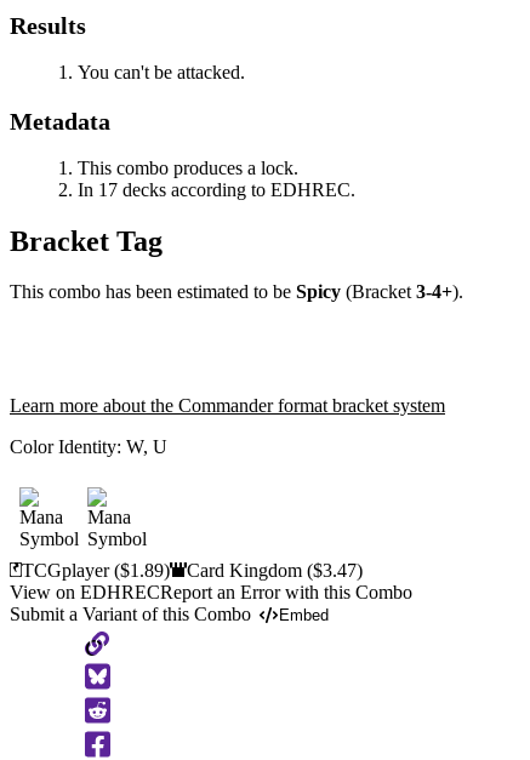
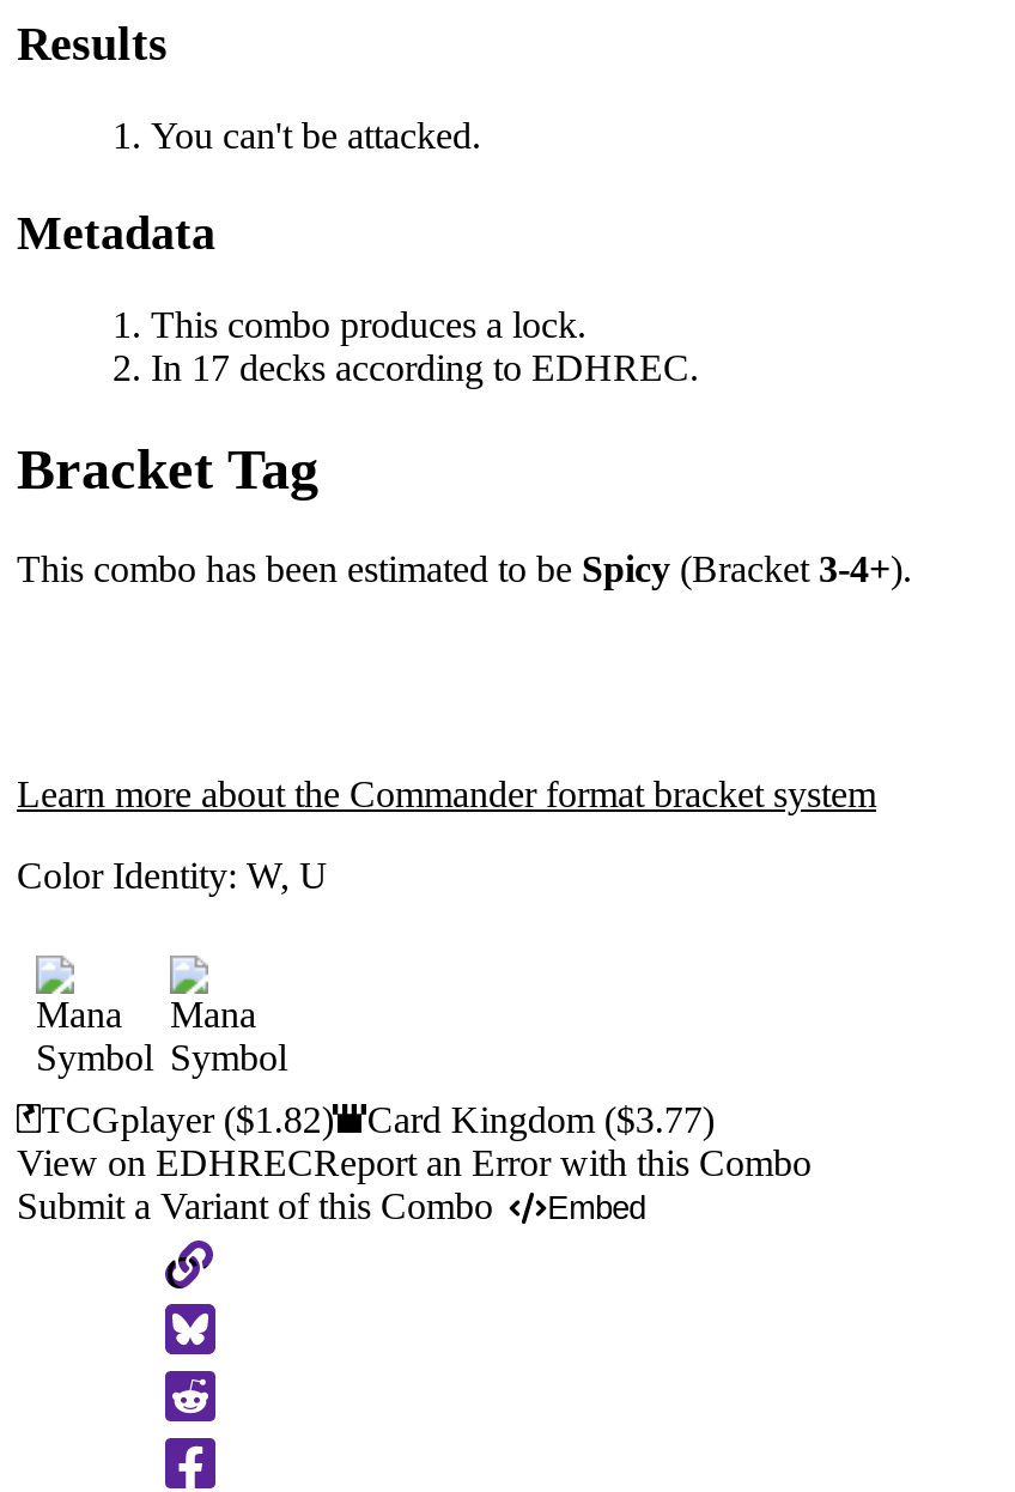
[22,560,170,581] TCGplayer ($1.89) -> [42,1100,334,1141] TCGplayer ($1.82)
[187,560,363,581] Card Kingdom ($3.47) -> [367,1100,714,1141] Card Kingdom ($3.77)

